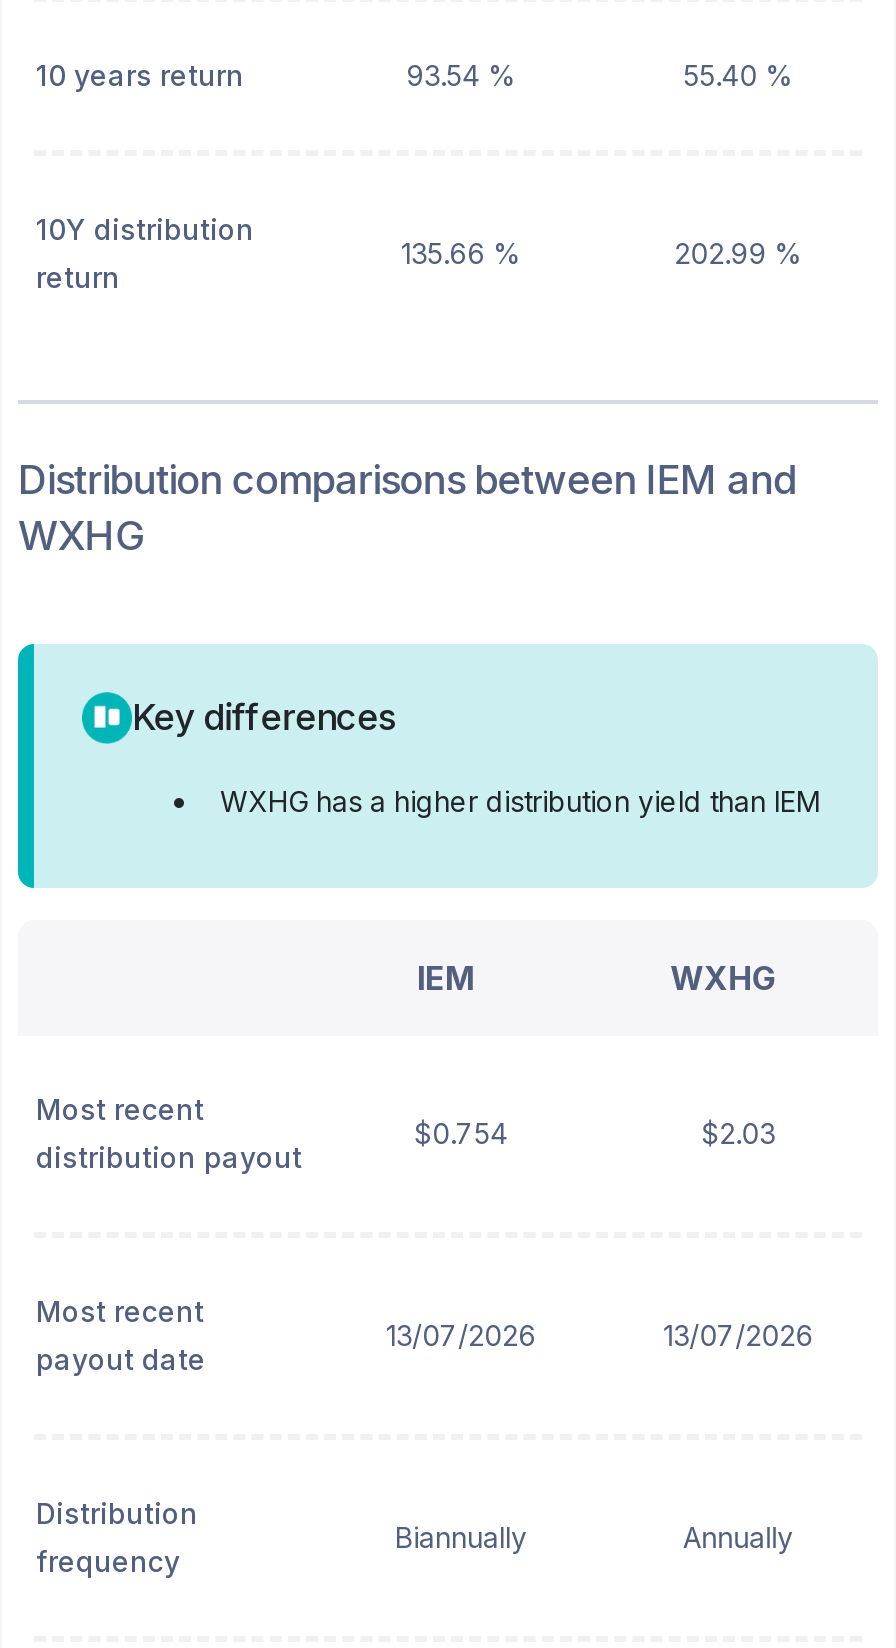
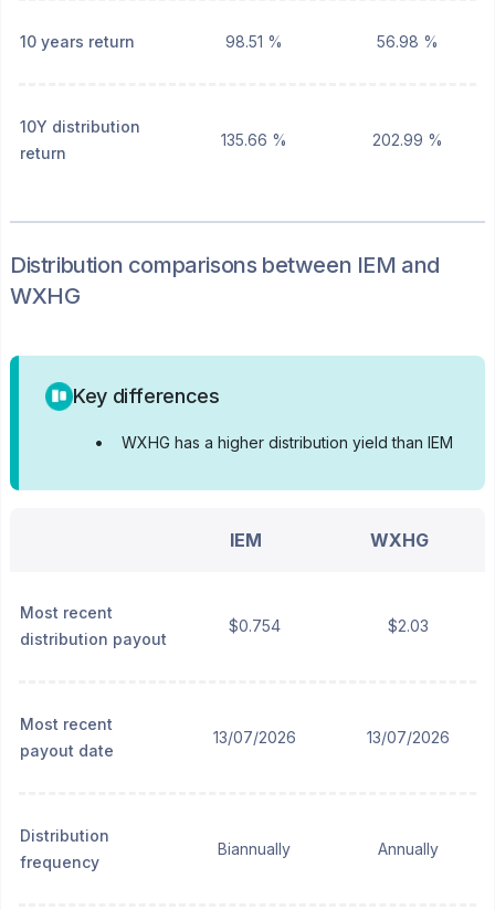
[406,58,516,92] 93.54 % -> [226,32,283,51] 98.51 %
[683,58,793,92] 55.40 % -> [377,32,439,51] 56.98 %

